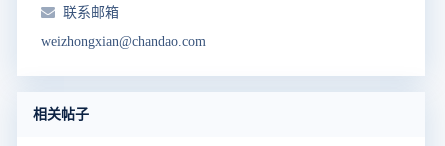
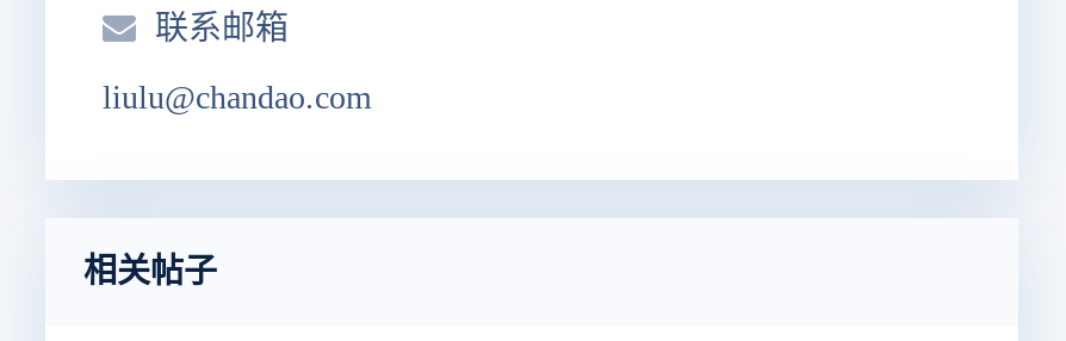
[41,34,206,49] weizhongxian@chandao.com -> [103,80,372,116] liulu@chandao.com

